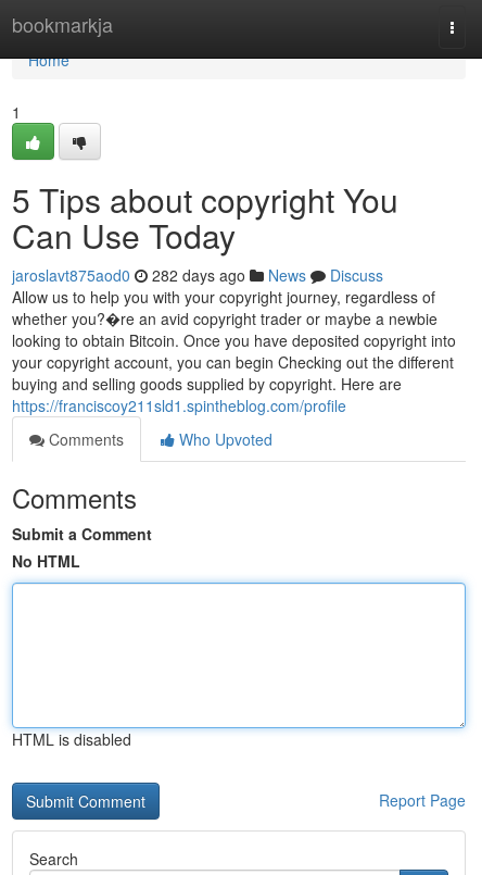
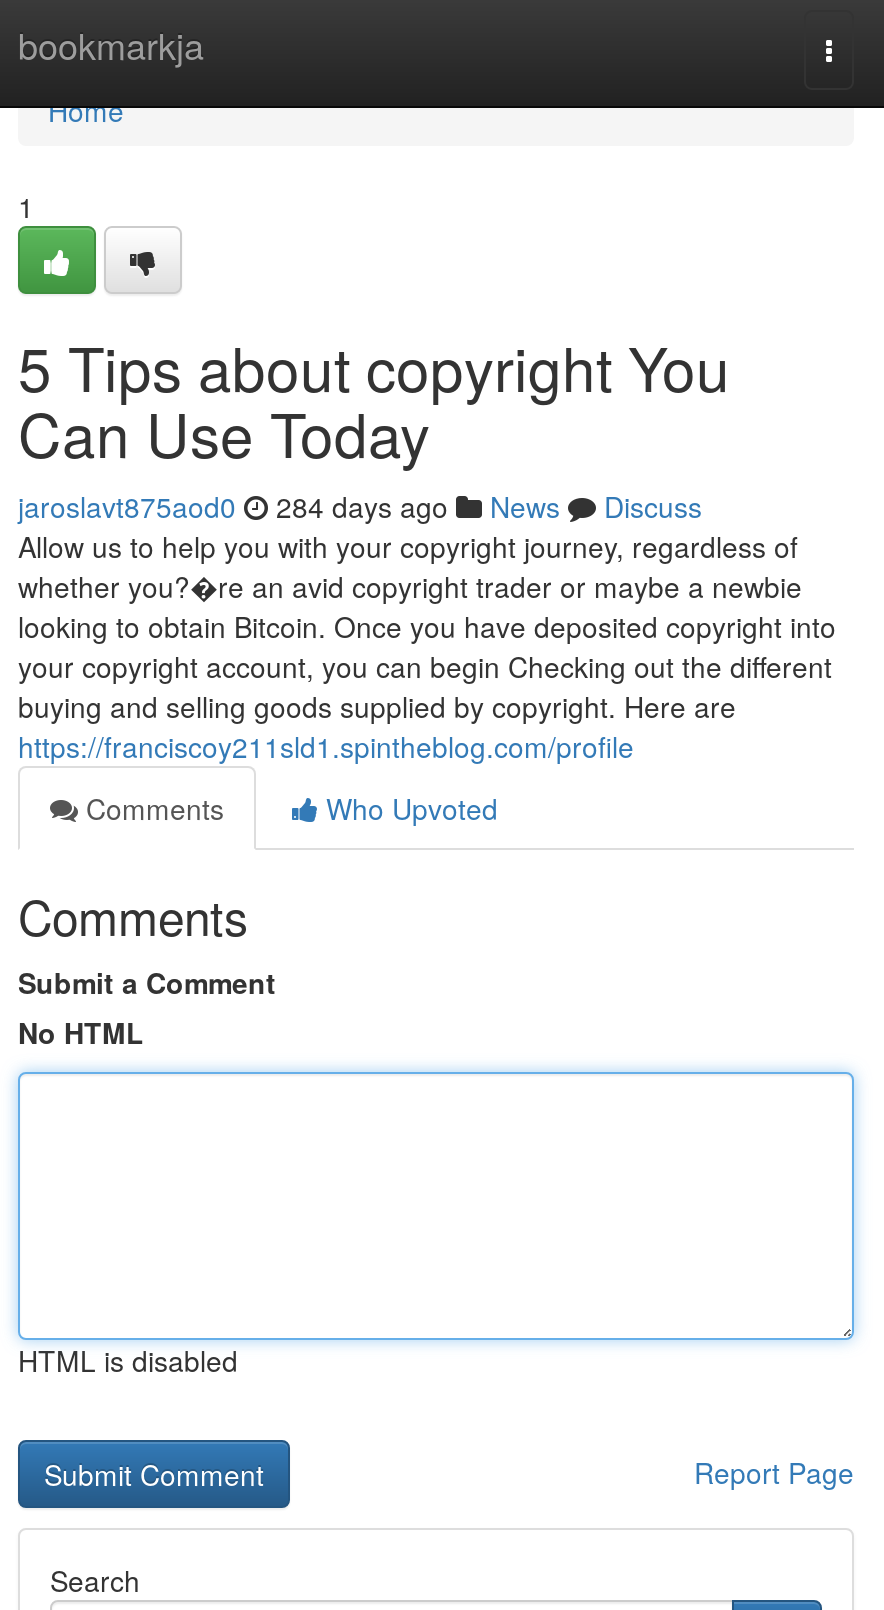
[12,264,383,286] jaroslavt875aod0 282 days ago News Discuss -> [18,486,702,526] jaroslavt875aod0 284 days ago News Discuss

